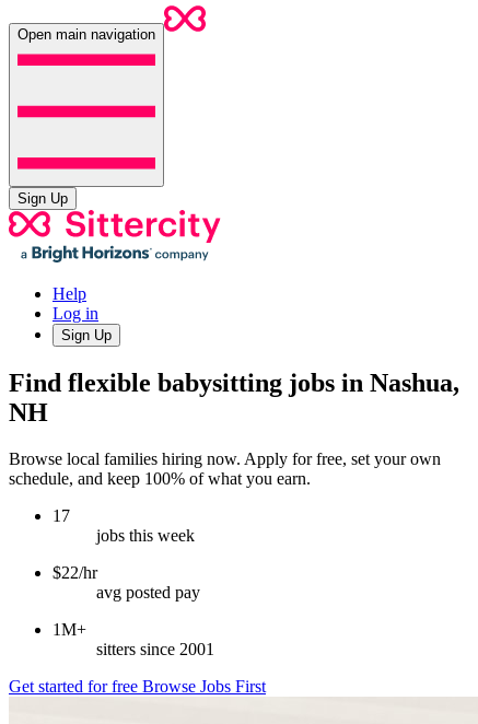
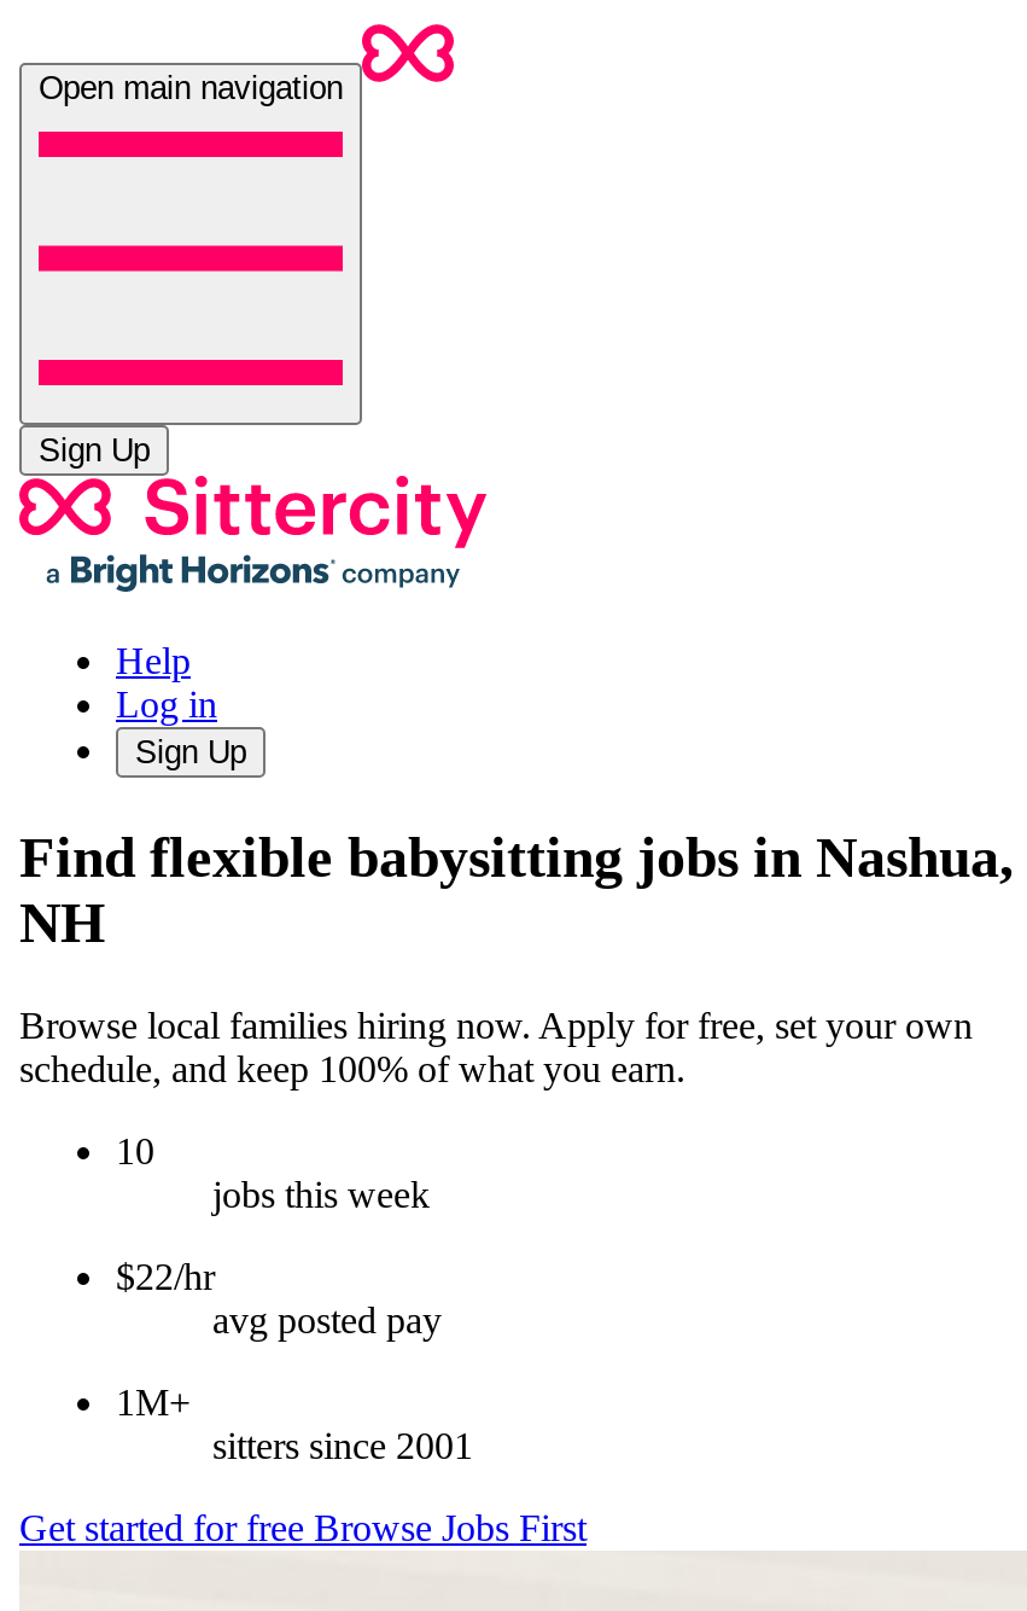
[53,506,70,525] 17 -> [116,1130,154,1171] 10

